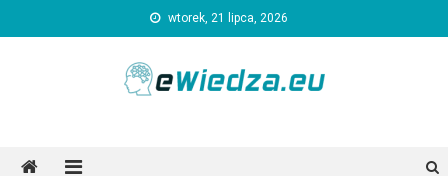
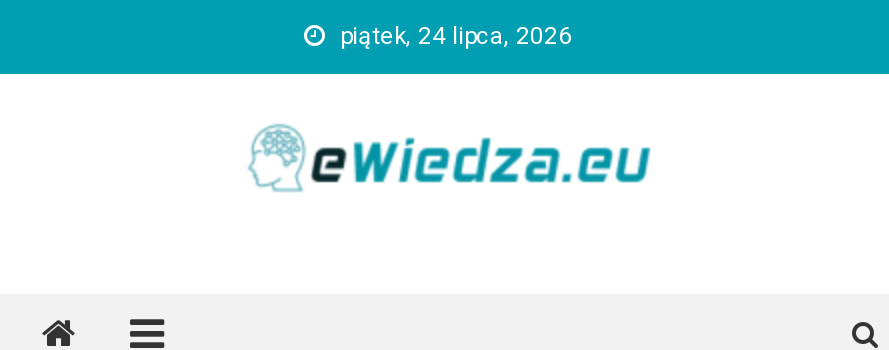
[168,11,288,25] wtorek, 21 lipca, 2026 -> [340,22,572,50] piątek, 24 lipca, 2026

